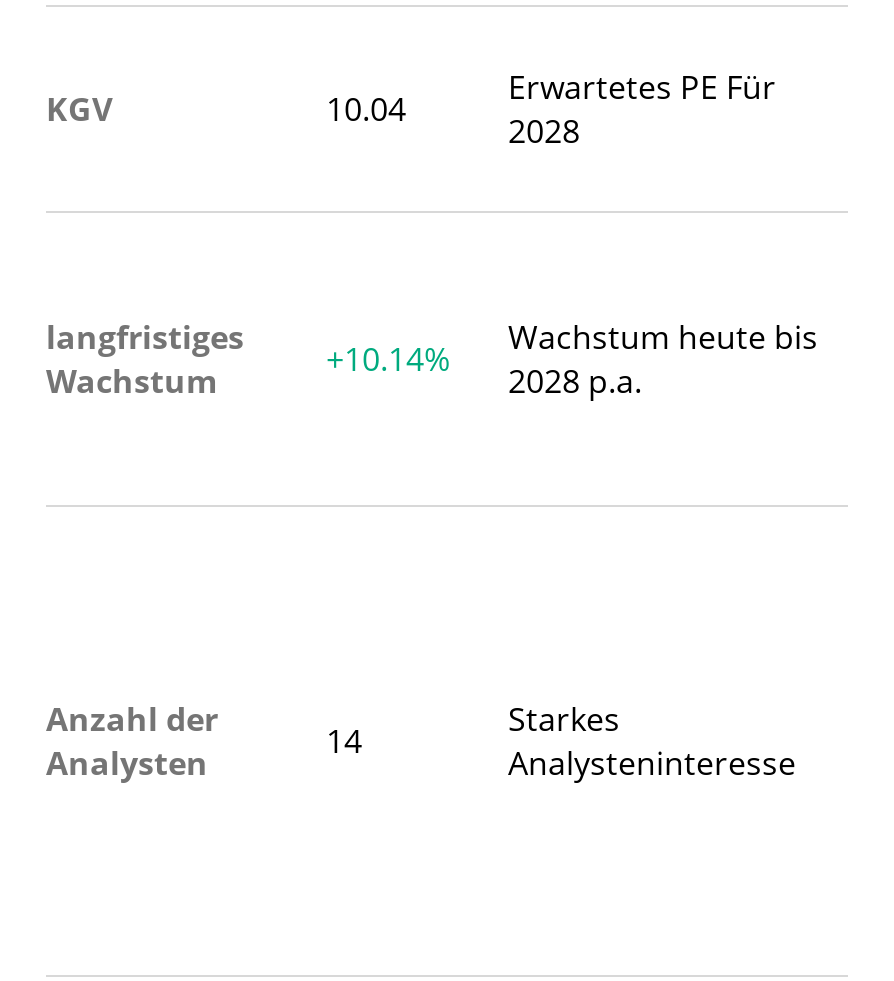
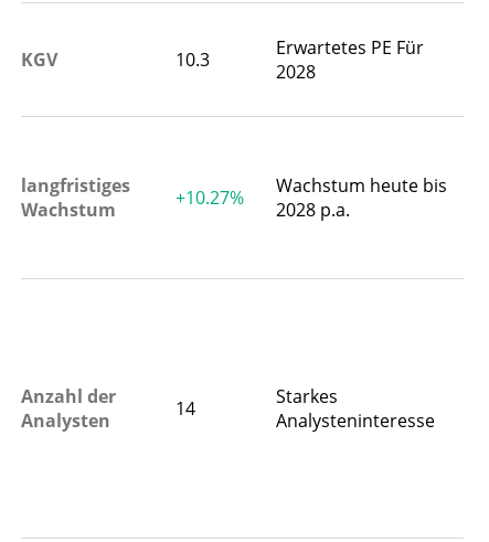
[326,87,406,131] 10.04 -> [176,47,210,72] 10.3
[326,337,450,381] +10.14% -> [176,185,244,210] +10.27%

